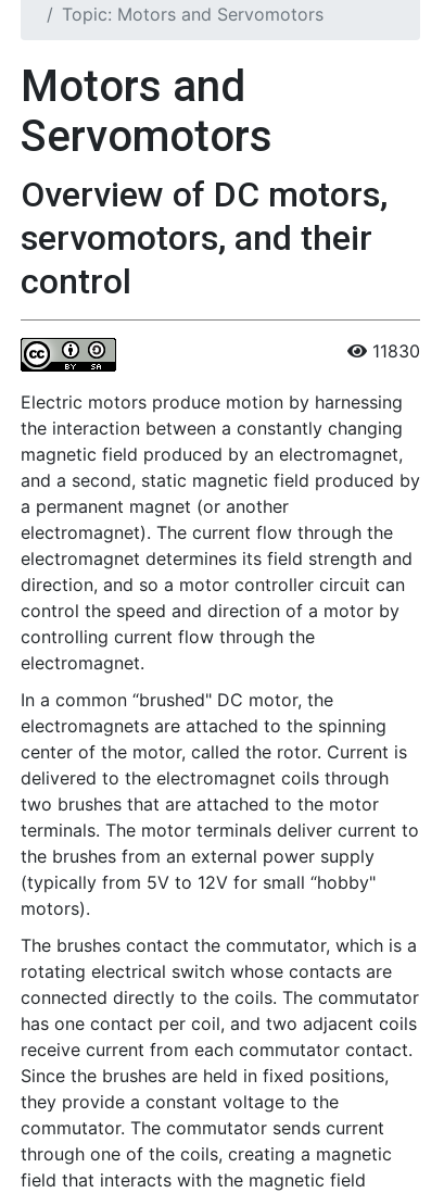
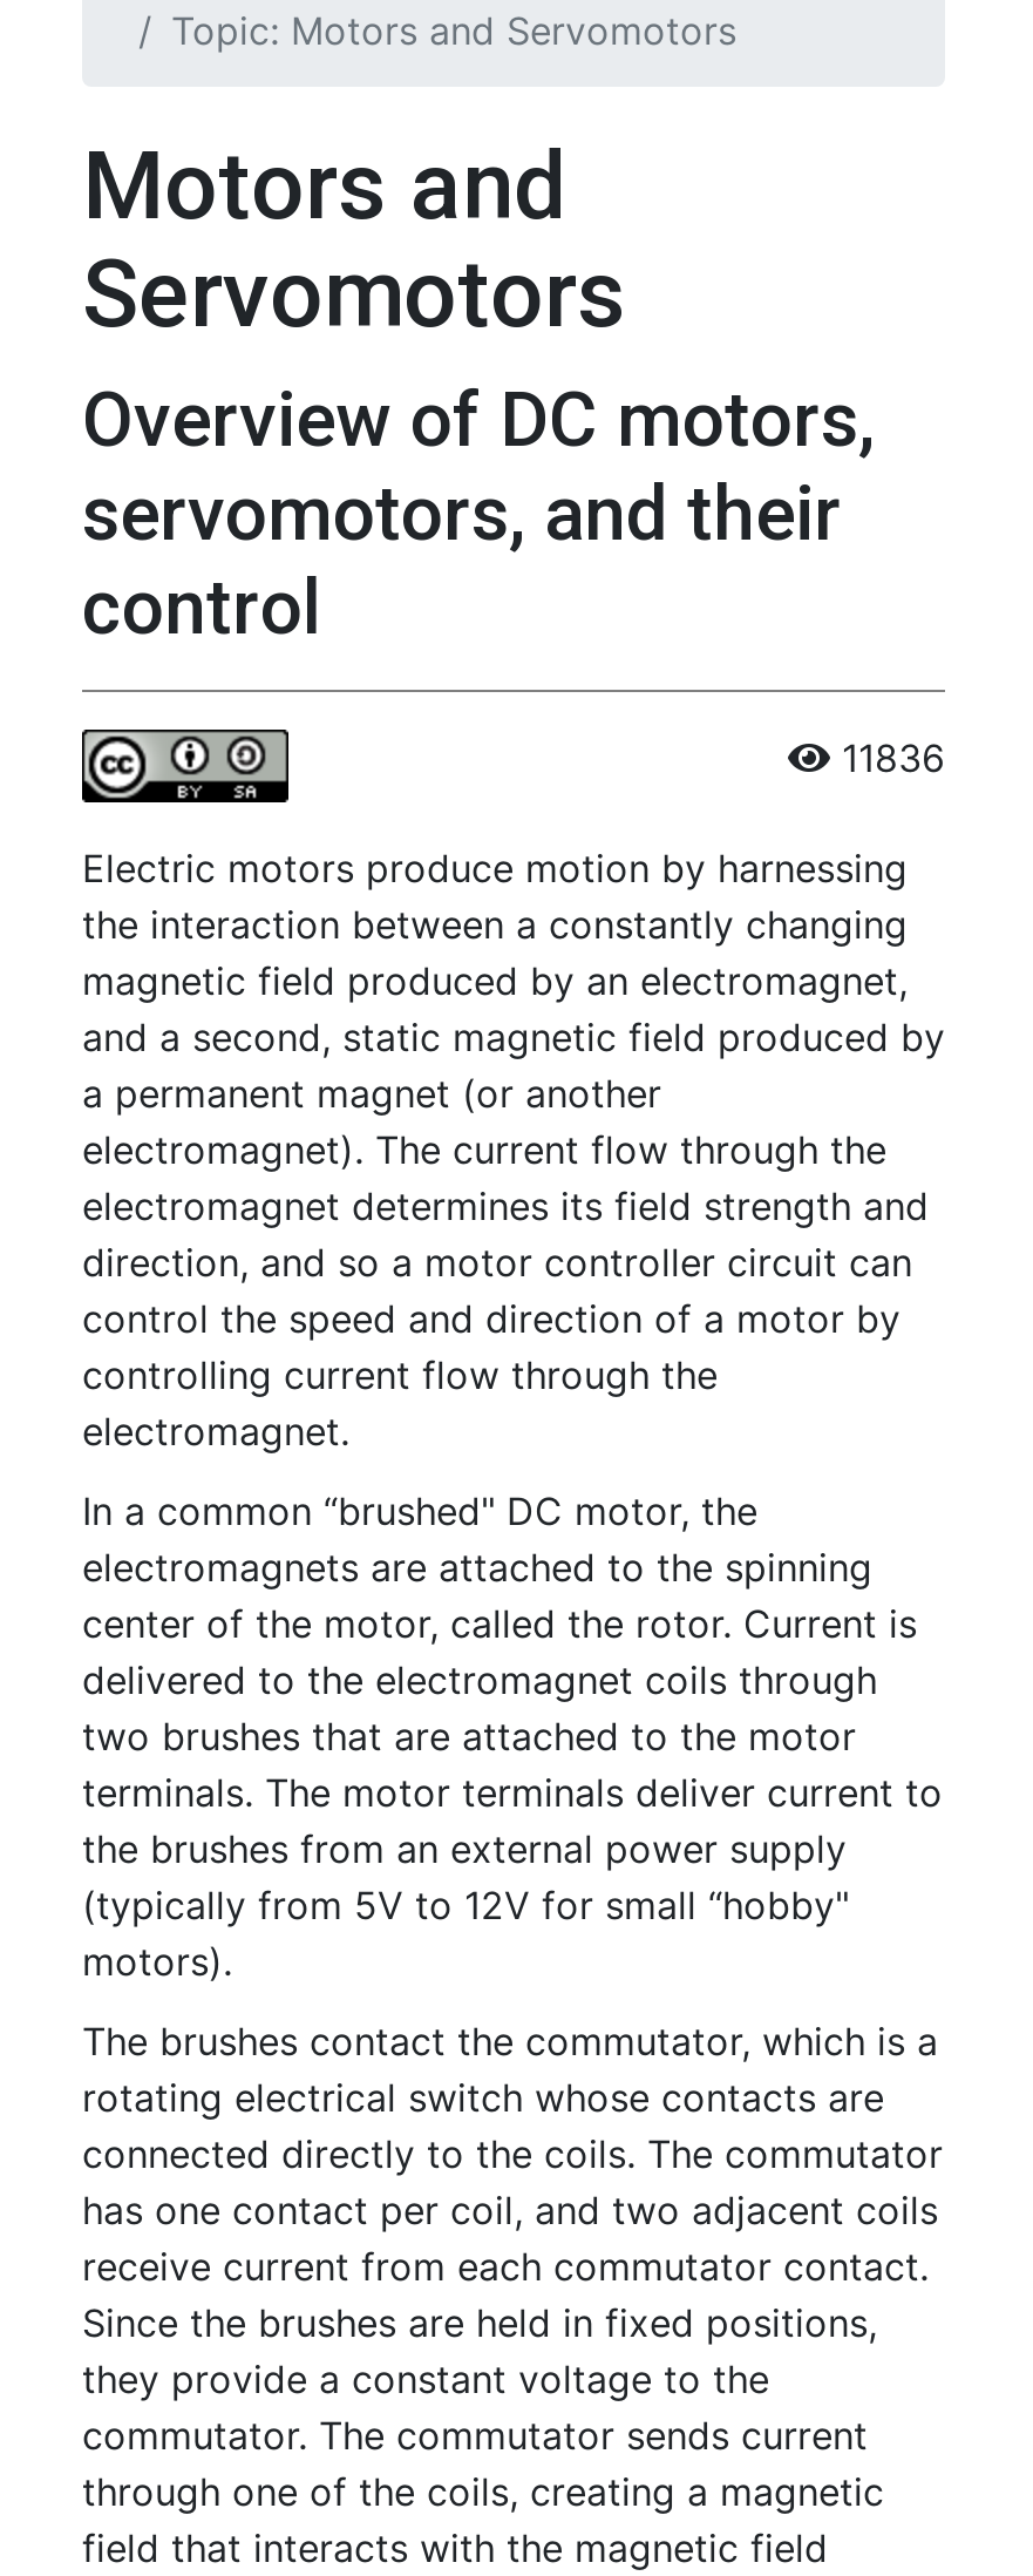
[367,340,420,362] 11830 -> [830,734,945,781] 11836

